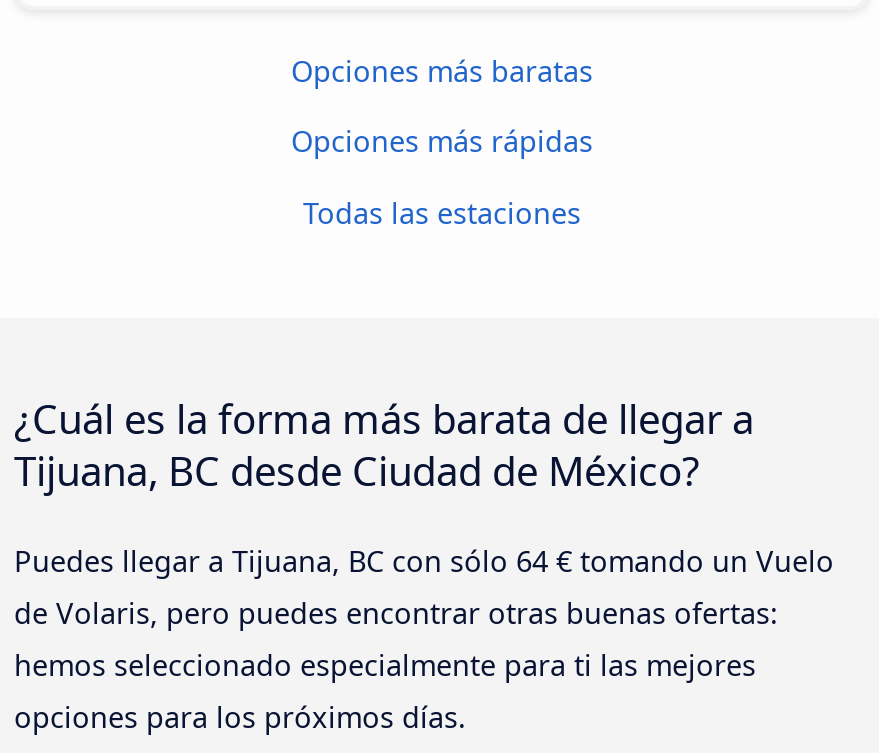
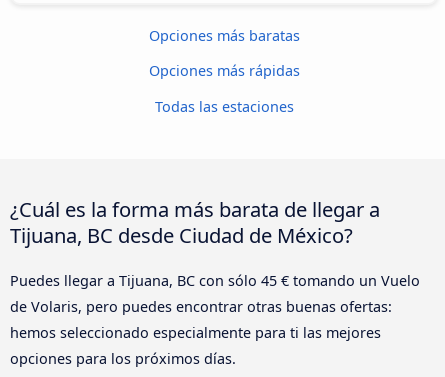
[14,541,834,579] Puedes llegar a Tijuana, BC con sólo 64 € tomando un Vuelo -> [10,271,420,290] Puedes llegar a Tijuana, BC con sólo 45 € tomando un Vuelo

